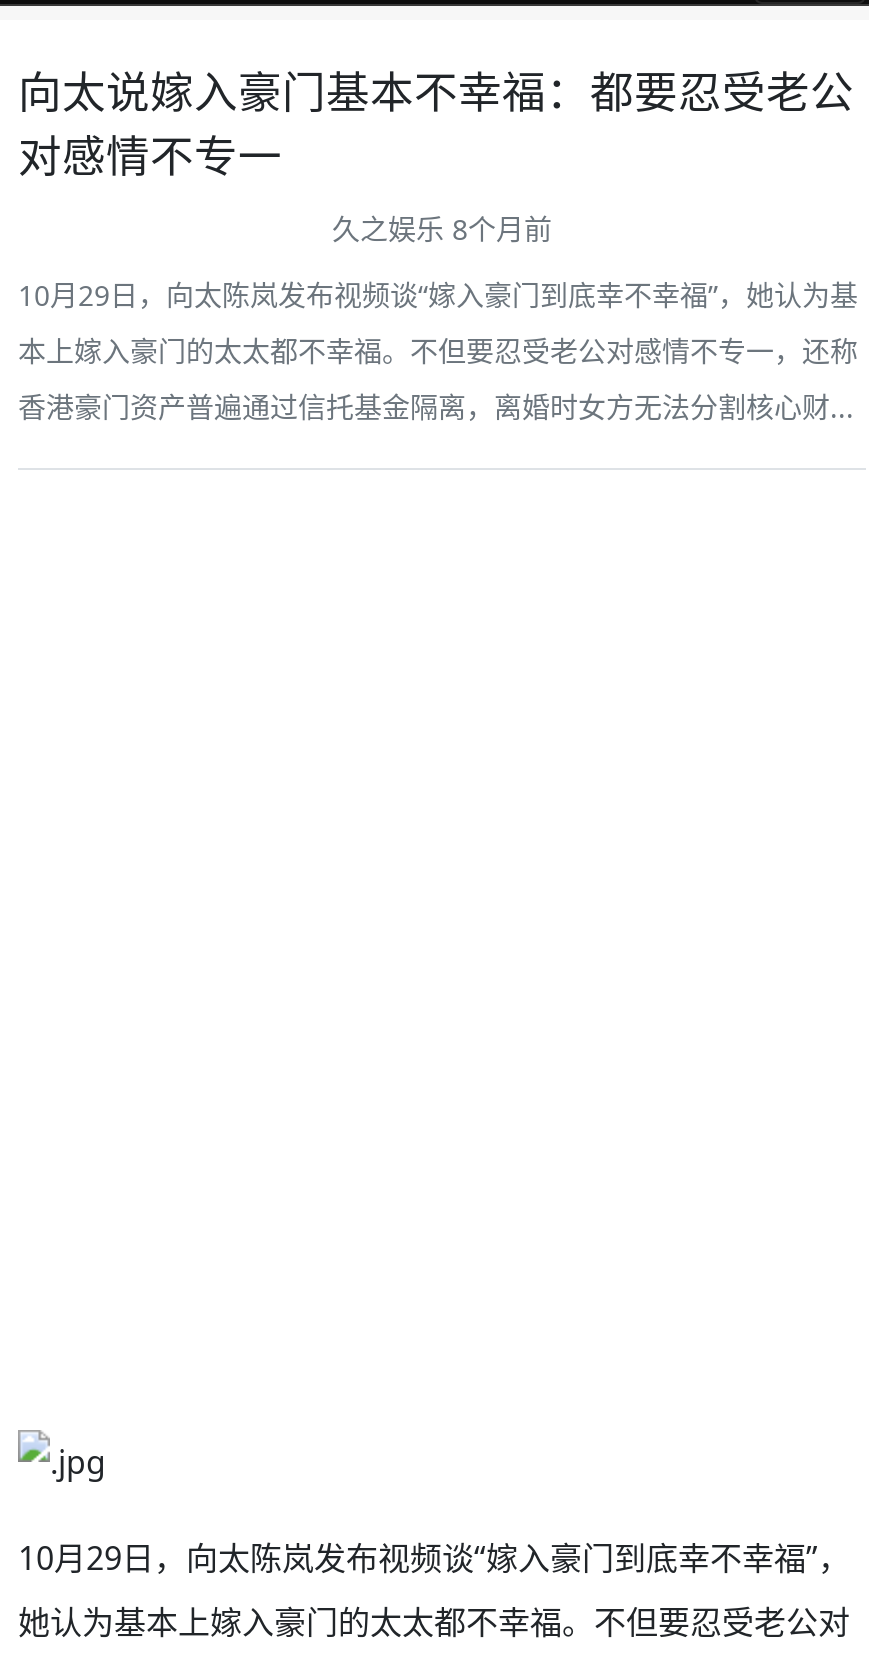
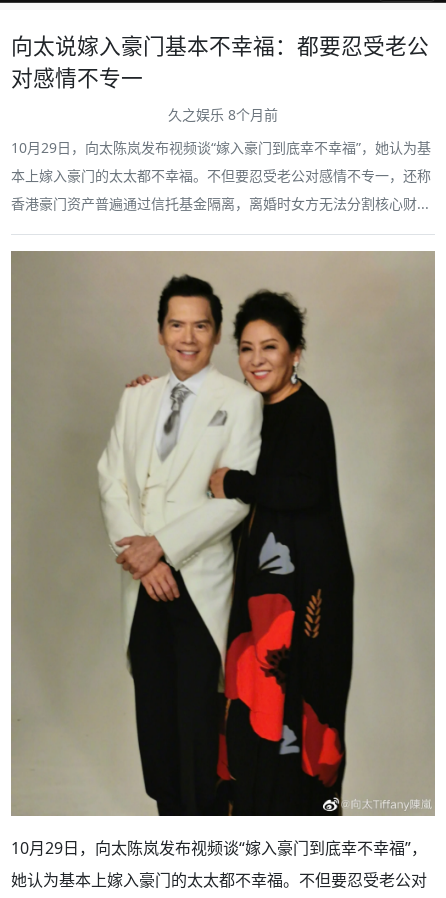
none -> [10,250,436,817] [image]

